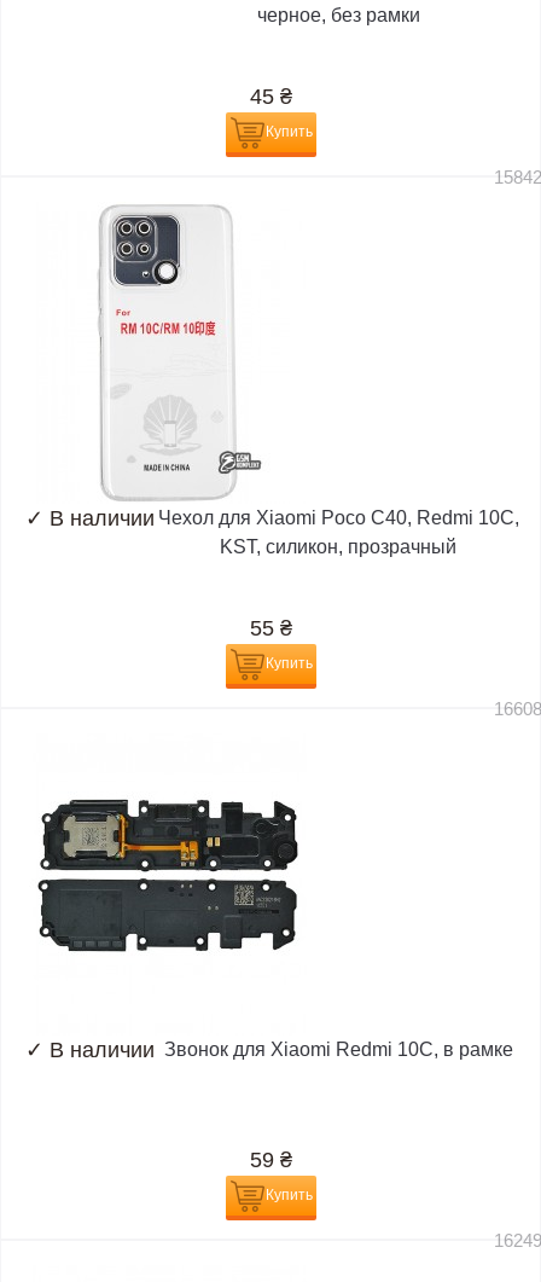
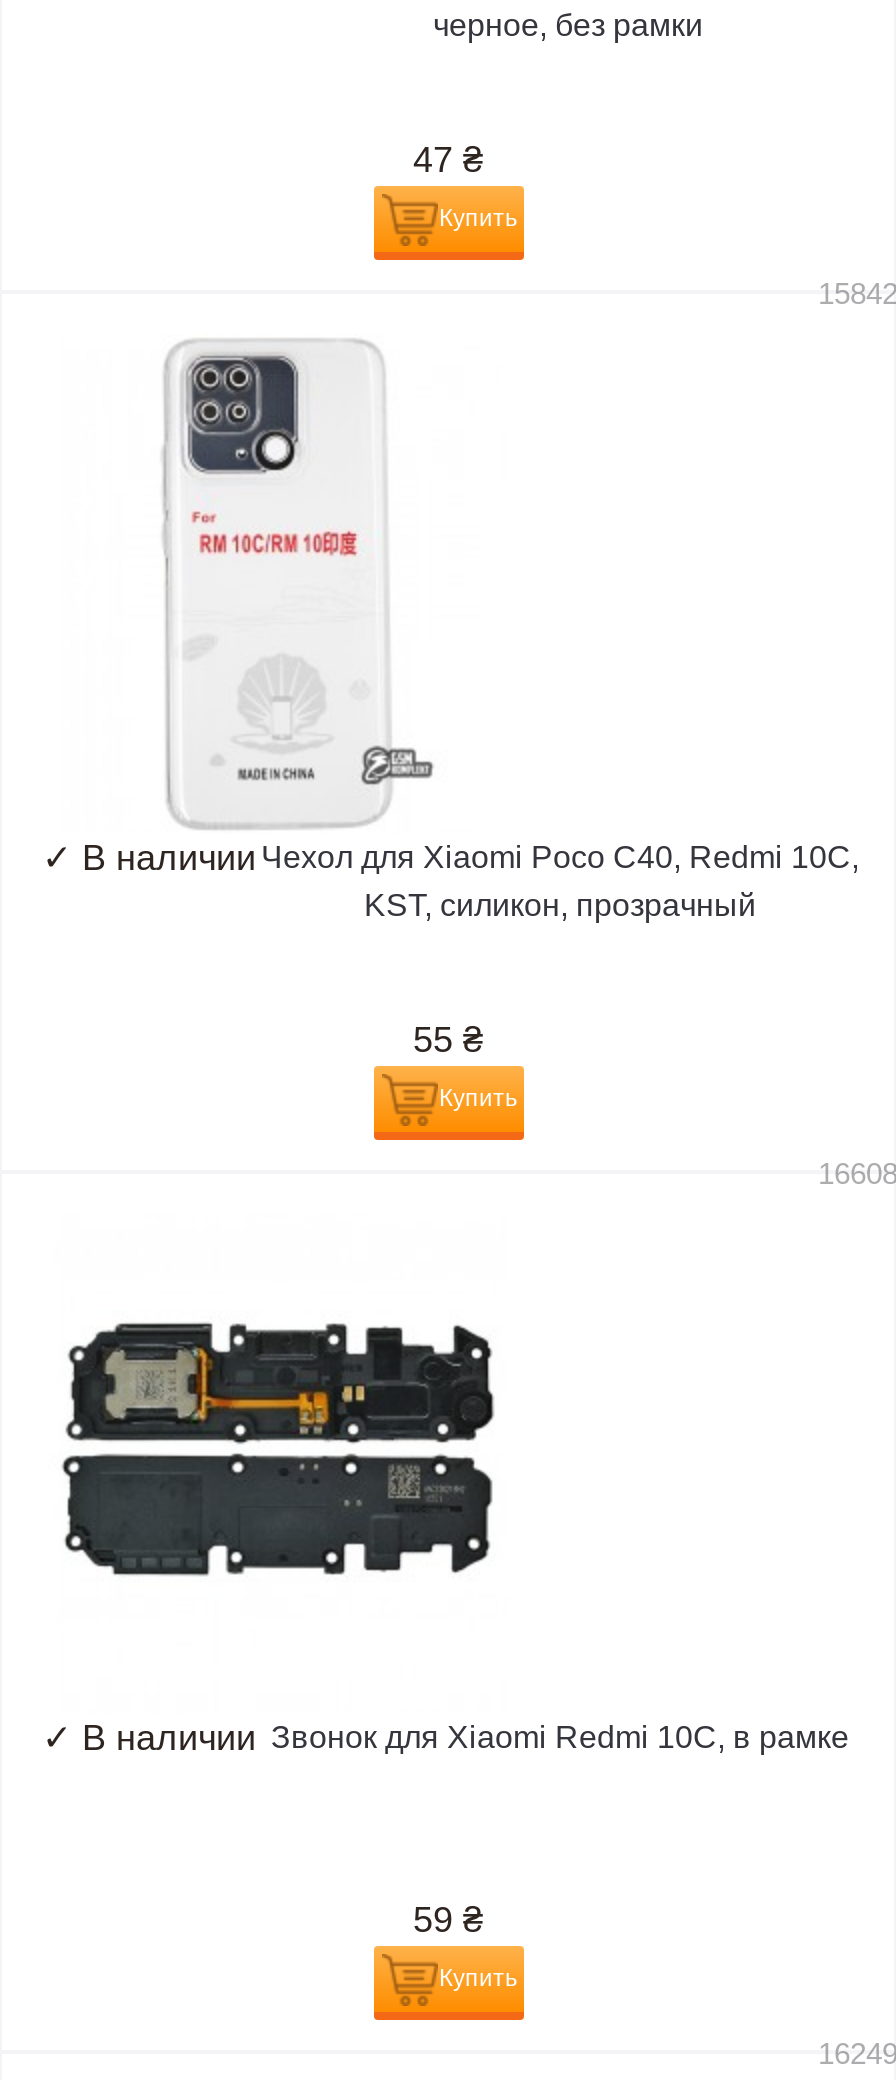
[249,84,292,108] 45 ₴ -> [413,139,483,179] 47 ₴

